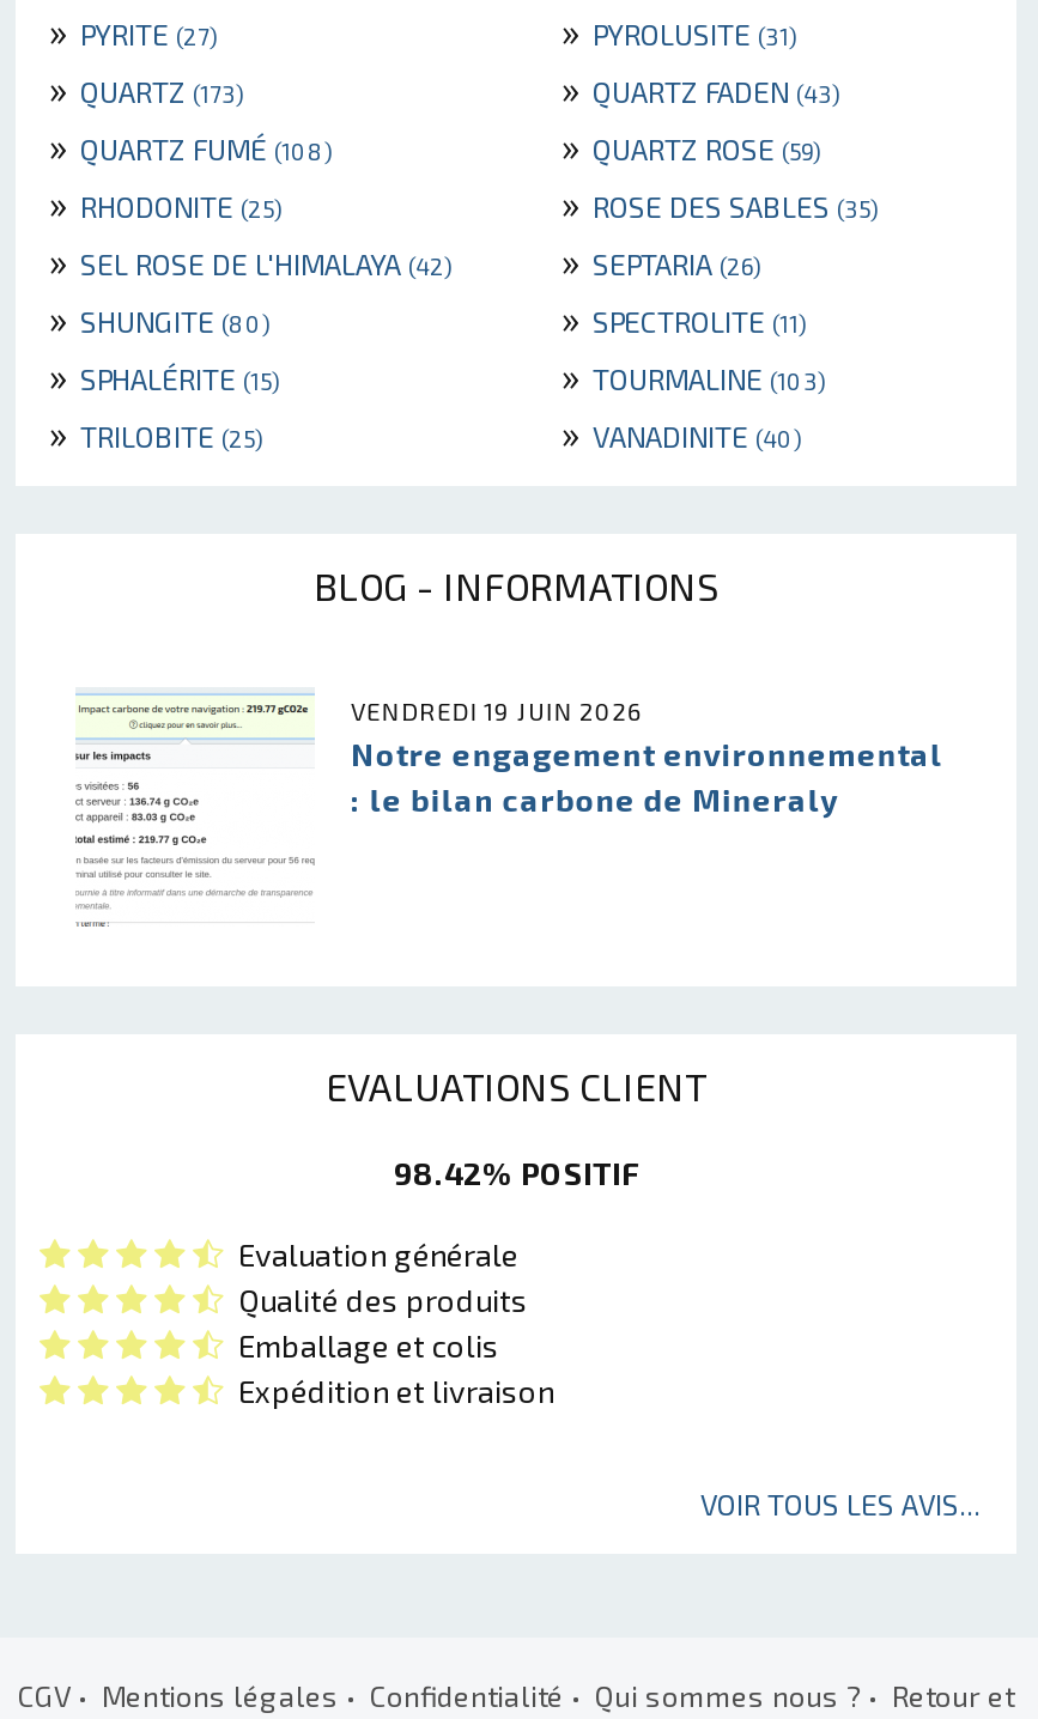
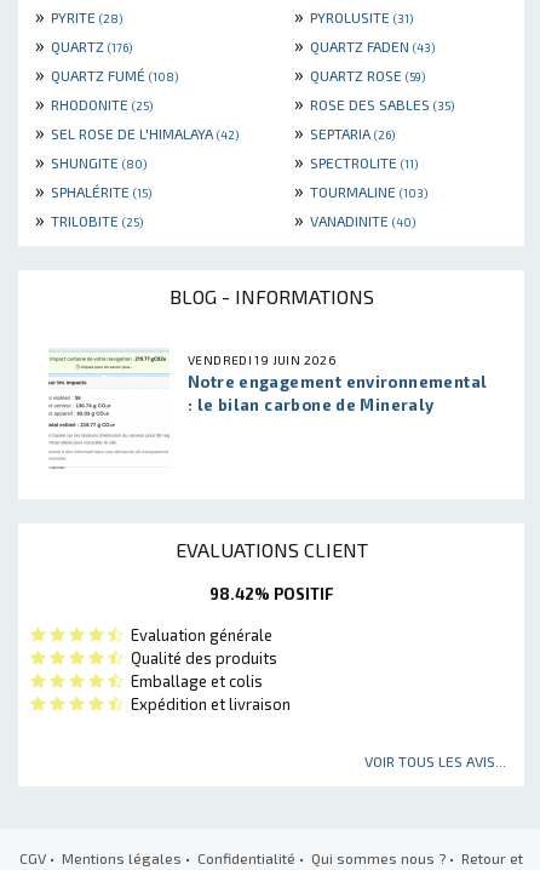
[40,6,217,52] » PYRITE (27) -> [30,3,122,26] » PYRITE (28)
[40,64,243,109] » QUARTZ (173) -> [30,32,132,55] » QUARTZ (176)

